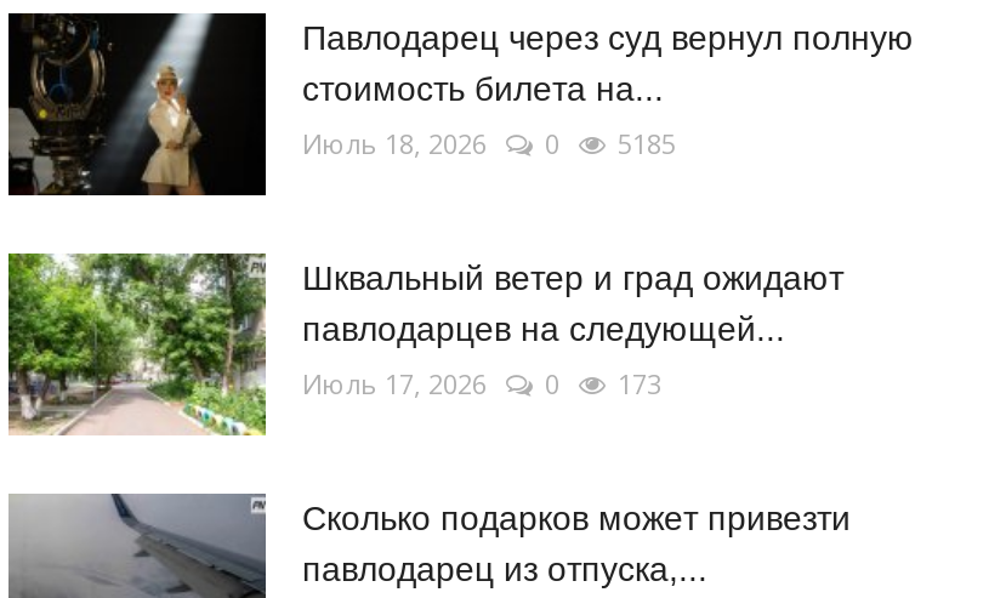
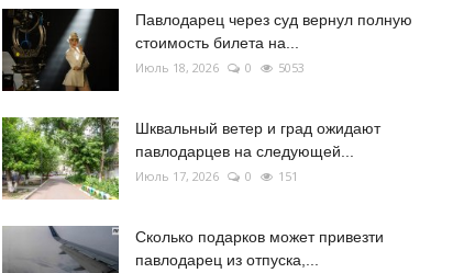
[302,126,676,162] Июль 18, 2026 0 5185 -> [135,60,305,76] Июль 18, 2026 0 5053
[302,366,661,402] Июль 17, 2026 0 173 -> [135,168,298,185] Июль 17, 2026 0 151

